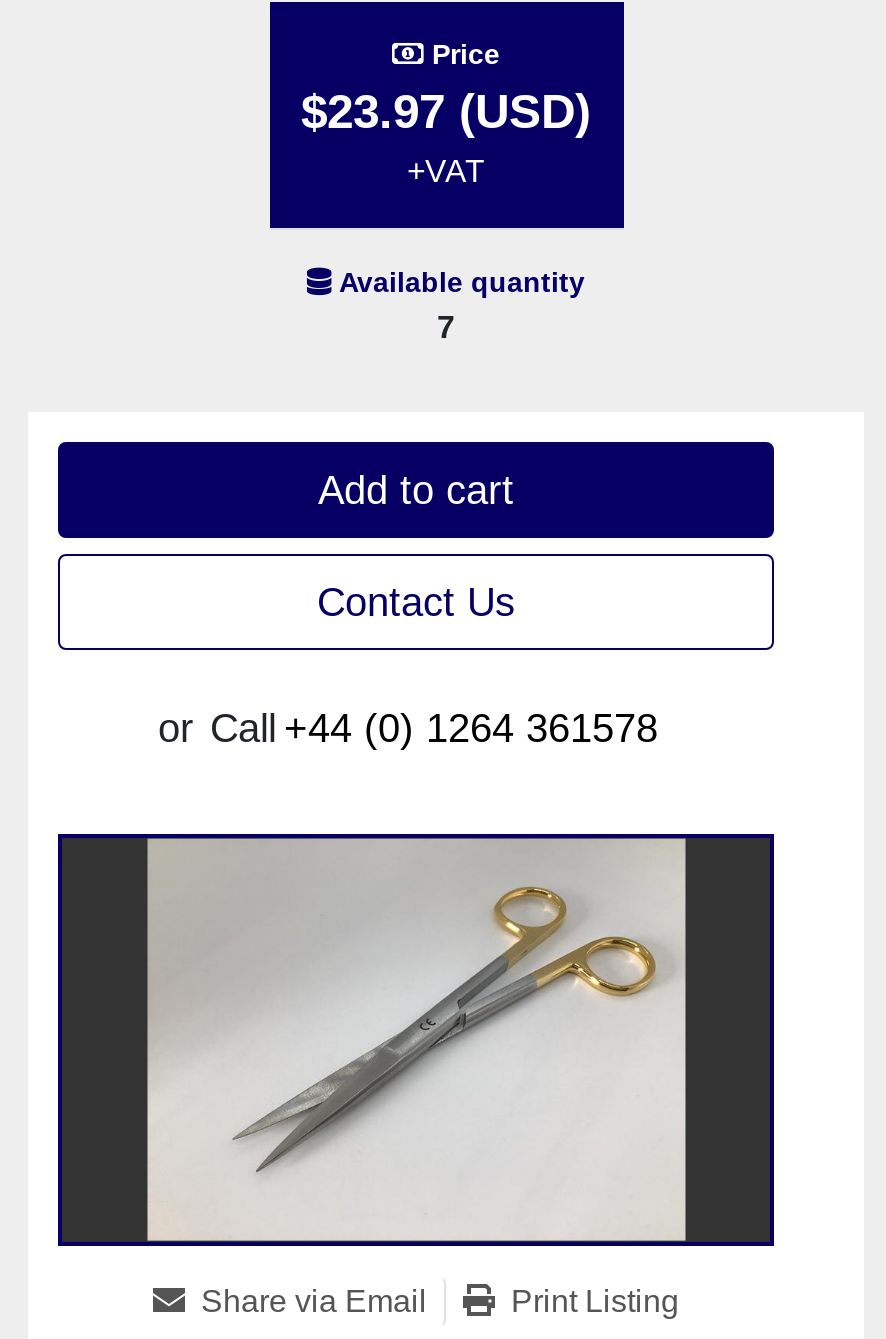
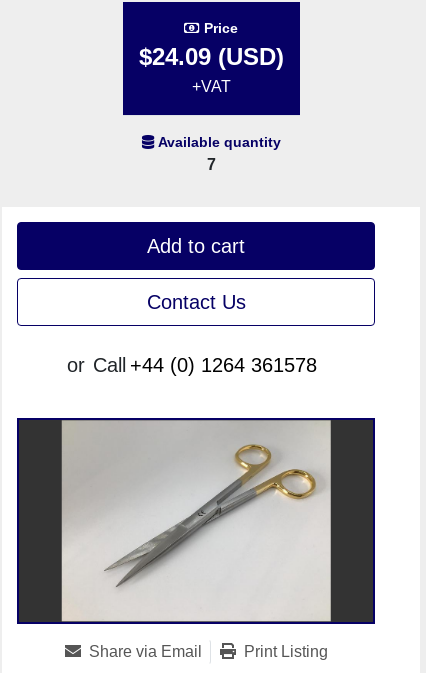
[301,85,591,139] $23.97 (USD) -> [138,43,283,70] $24.09 (USD)

